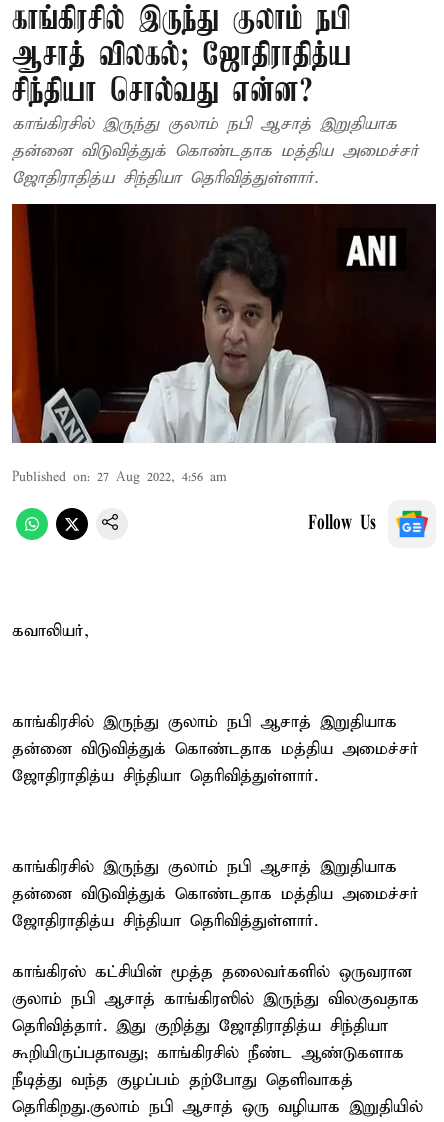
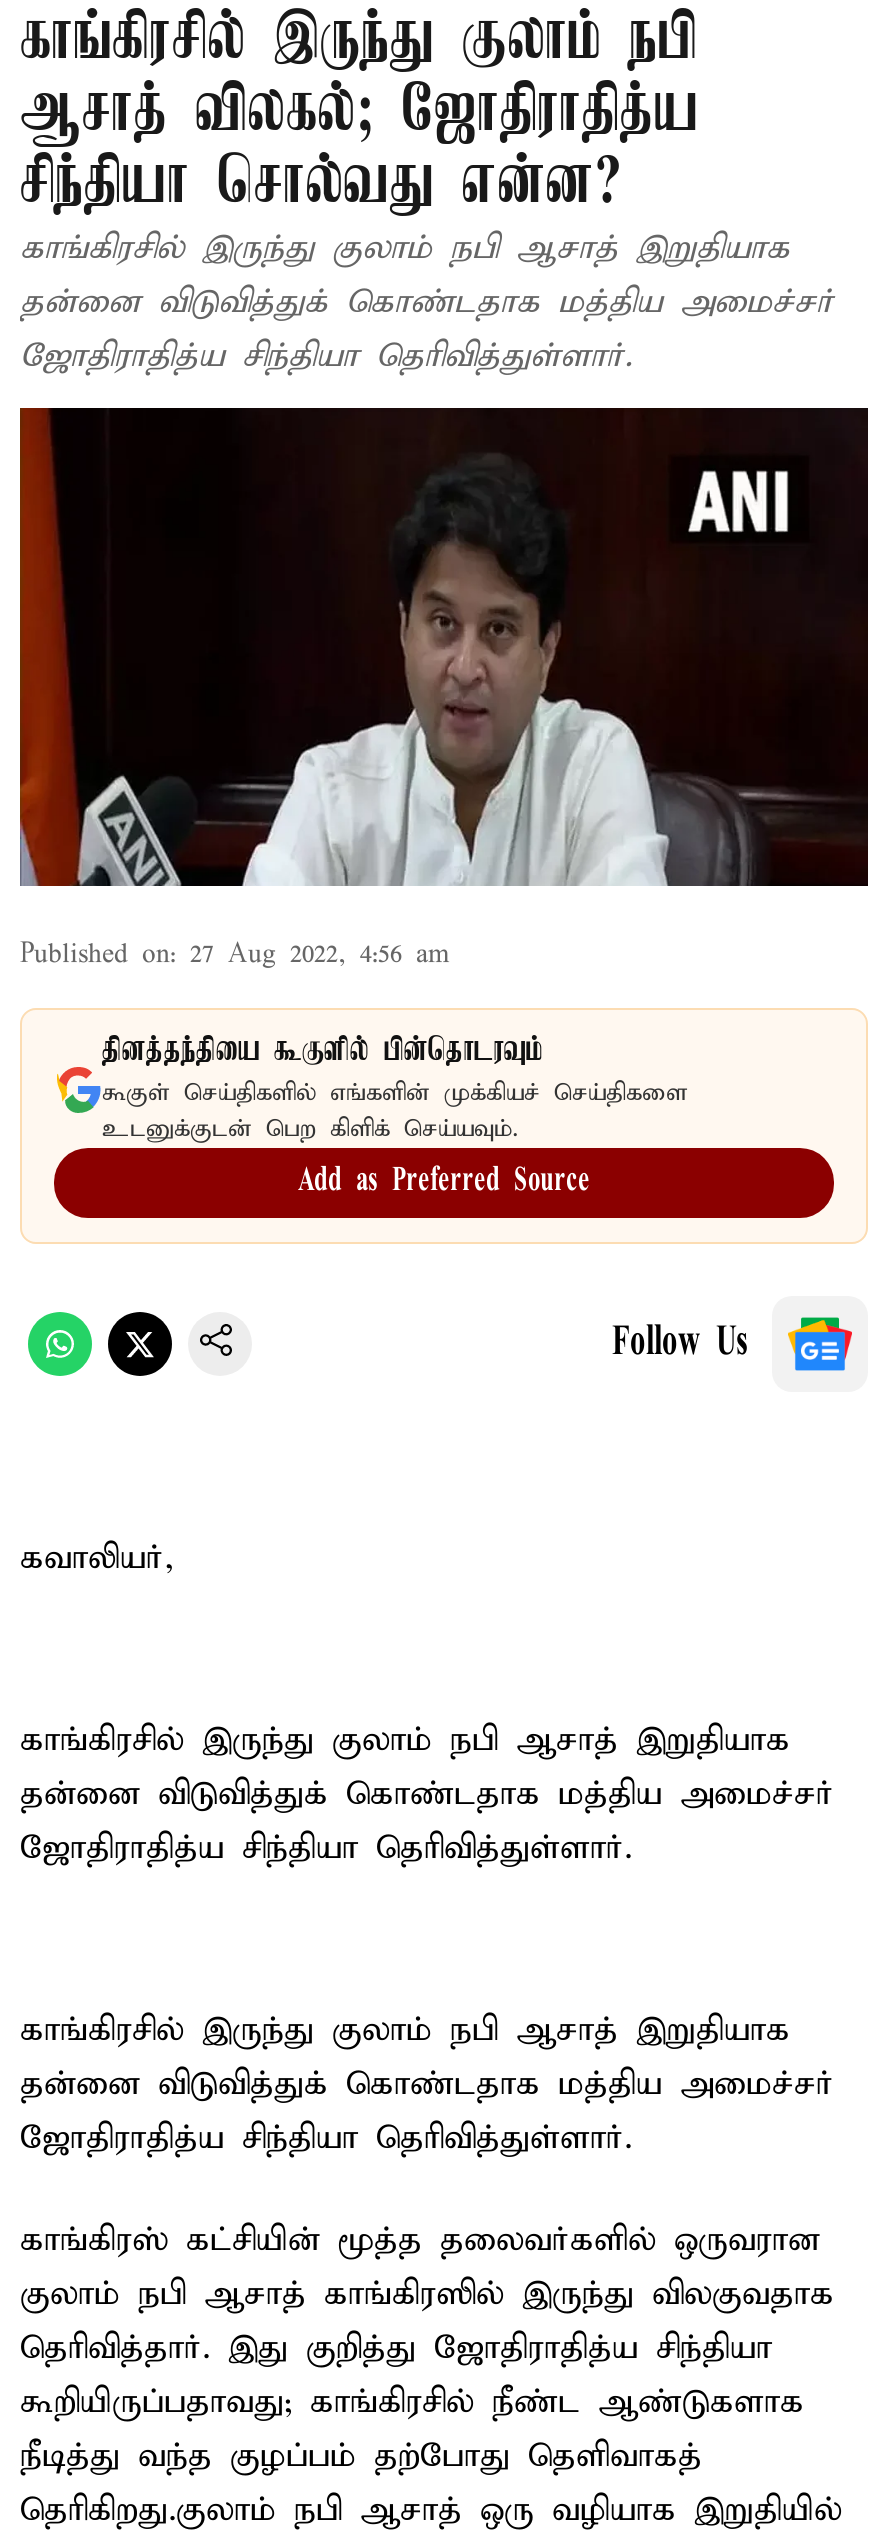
none -> [20,1008,868,1244] [image] | தினத்தந்தியை கூகுளில் பின்தொடரவும் | கூகுள் செய்திகளில் எங்களின் முக்கியச் செய்திகளை | உடனுக்குடன் பெற கிளிக் செய்யவும். | Add as Preferred Source

